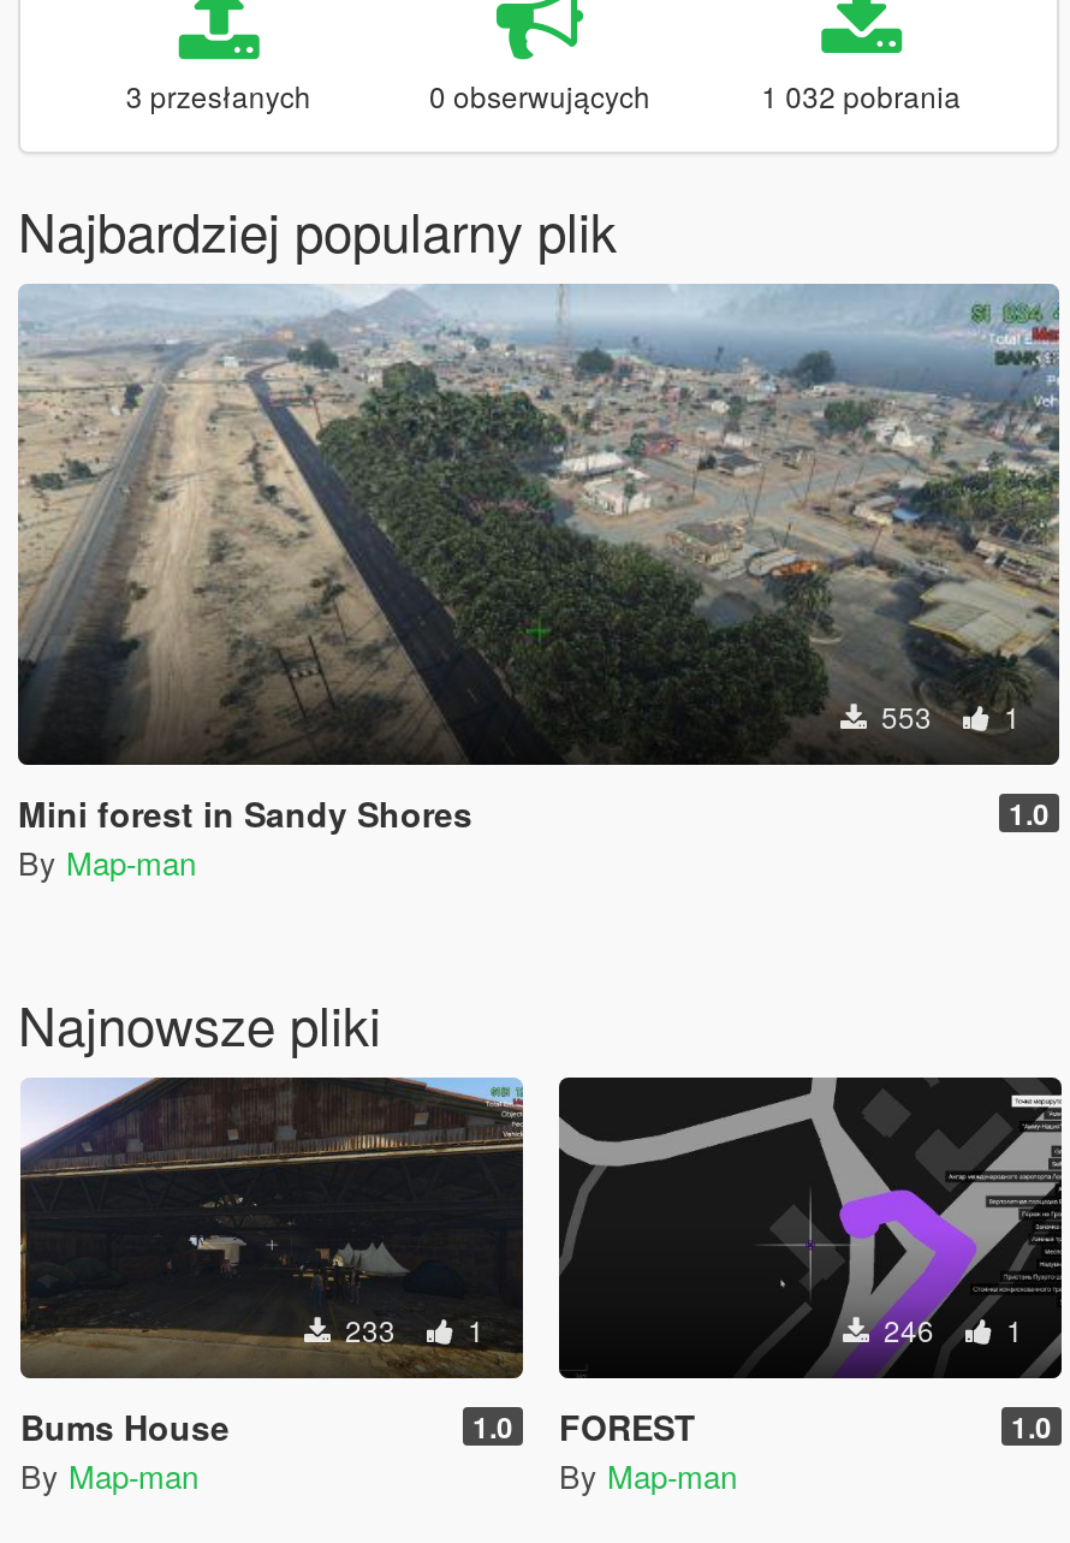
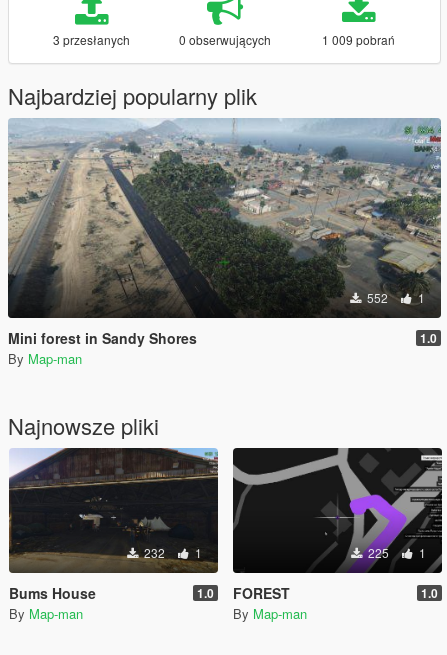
[761,75,961,115] 1 032 pobrania -> [322,31,395,48] 1 009 pobrań
[874,695,1021,736] 553 1 -> [364,289,425,306] 552 1
[338,1308,485,1349] 233 1 -> [141,544,202,561] 232 1
[876,1308,1023,1349] 246 1 -> [365,544,426,561] 225 1

